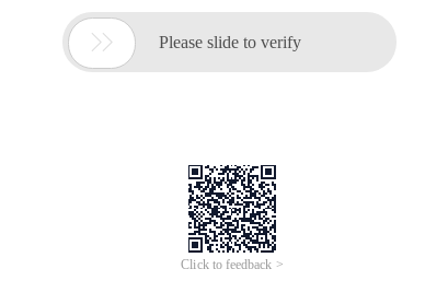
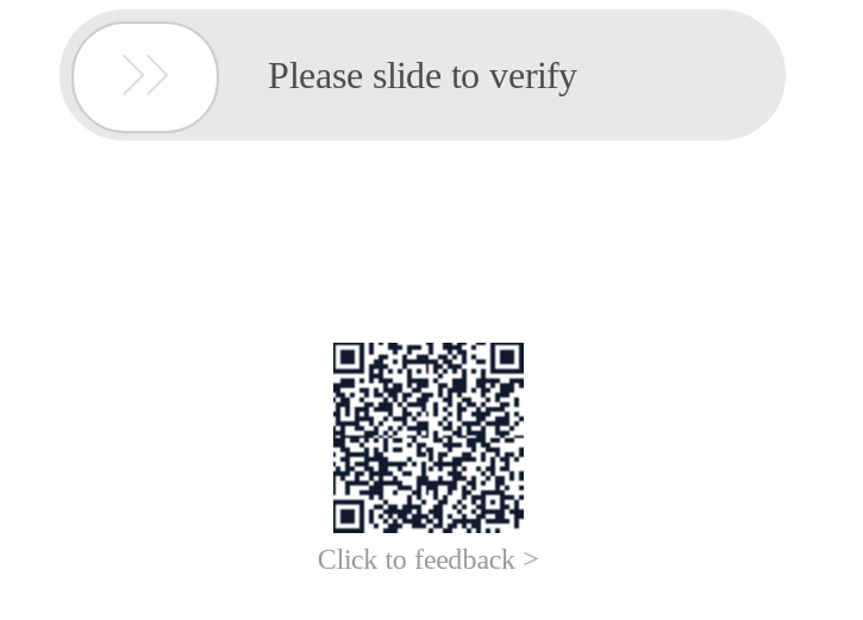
[188,165,277,254] [image] -> [333,340,526,536] [image]

